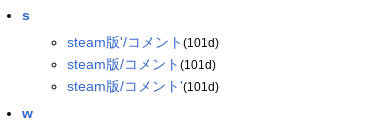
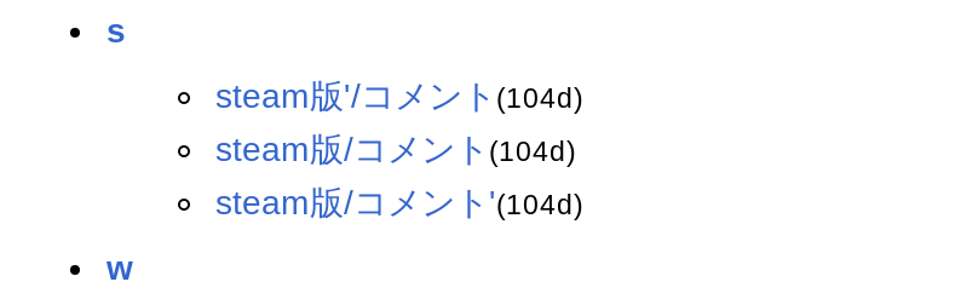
[67,34,219,50] steam版'/コメント(101d) -> [215,76,583,115] steam版'/コメント(104d)
[67,56,216,72] steam版/コメント(101d) -> [215,130,576,168] steam版/コメント(104d)
[67,78,219,94] steam版/コメント' (101d) -> [215,183,583,222] steam版/コメント' (104d)

